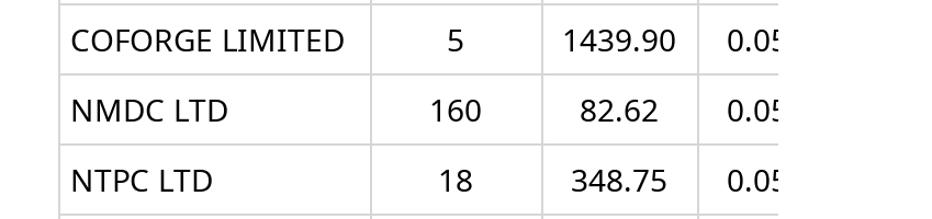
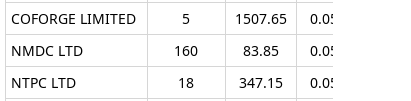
[562,18,676,60] 1439.90 -> [234,9,286,28] 1507.65
[580,88,659,130] 82.62 -> [242,41,278,60] 83.85
[571,158,667,200] 348.75 -> [238,73,282,92] 347.15

